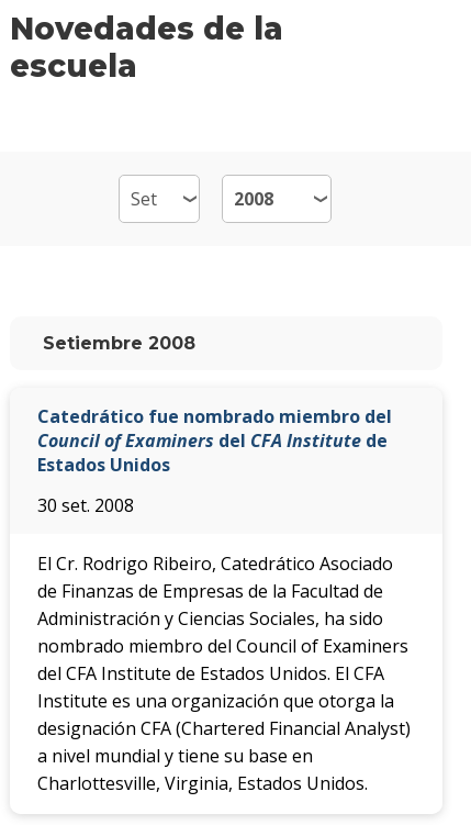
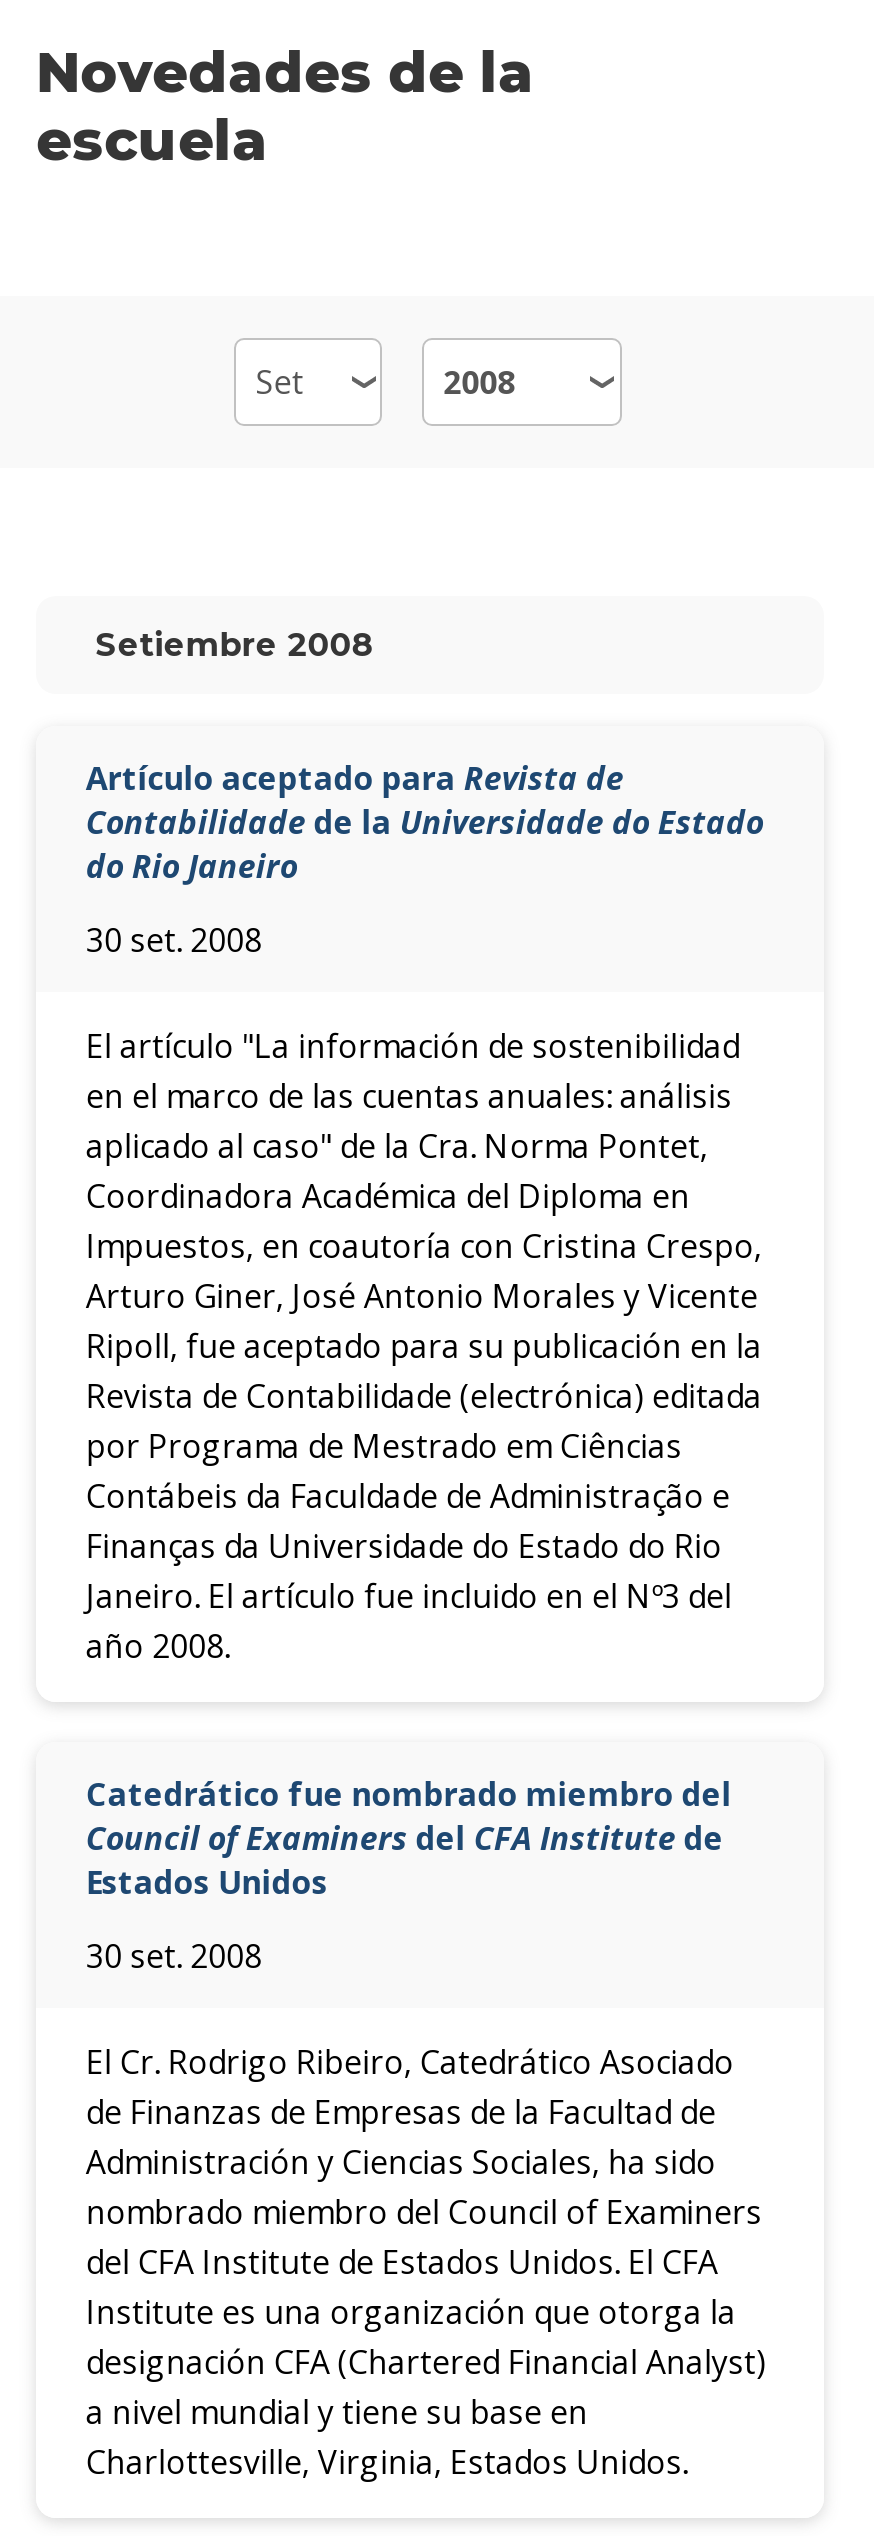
none -> [86,756,764,1668] Artículo aceptado para Revista de | Contabilidade de la Universidade do Estado | do Rio Janeiro | 30 set. 2008 | El artículo "La información de sostenibilidad | en el marco de las cuentas anuales: análisis | aplicado al caso" de la Cra. Norma Pontet, | Coordinadora Académica del Diploma en | Impuestos, en coautoría con Cristina Crespo, | Arturo Giner, José Antonio Morales y Vicente | Ripoll, fue aceptado para su publicación en la | Revista de Contabilidade (electrónica) editada | por Programa de Mestrado em Ciências | Contábeis da Faculdade de Administração e | Finanças da Universidade do Estado do Rio | Janeiro. El artículo fue incluido en el Nº3 del | año 2008.

